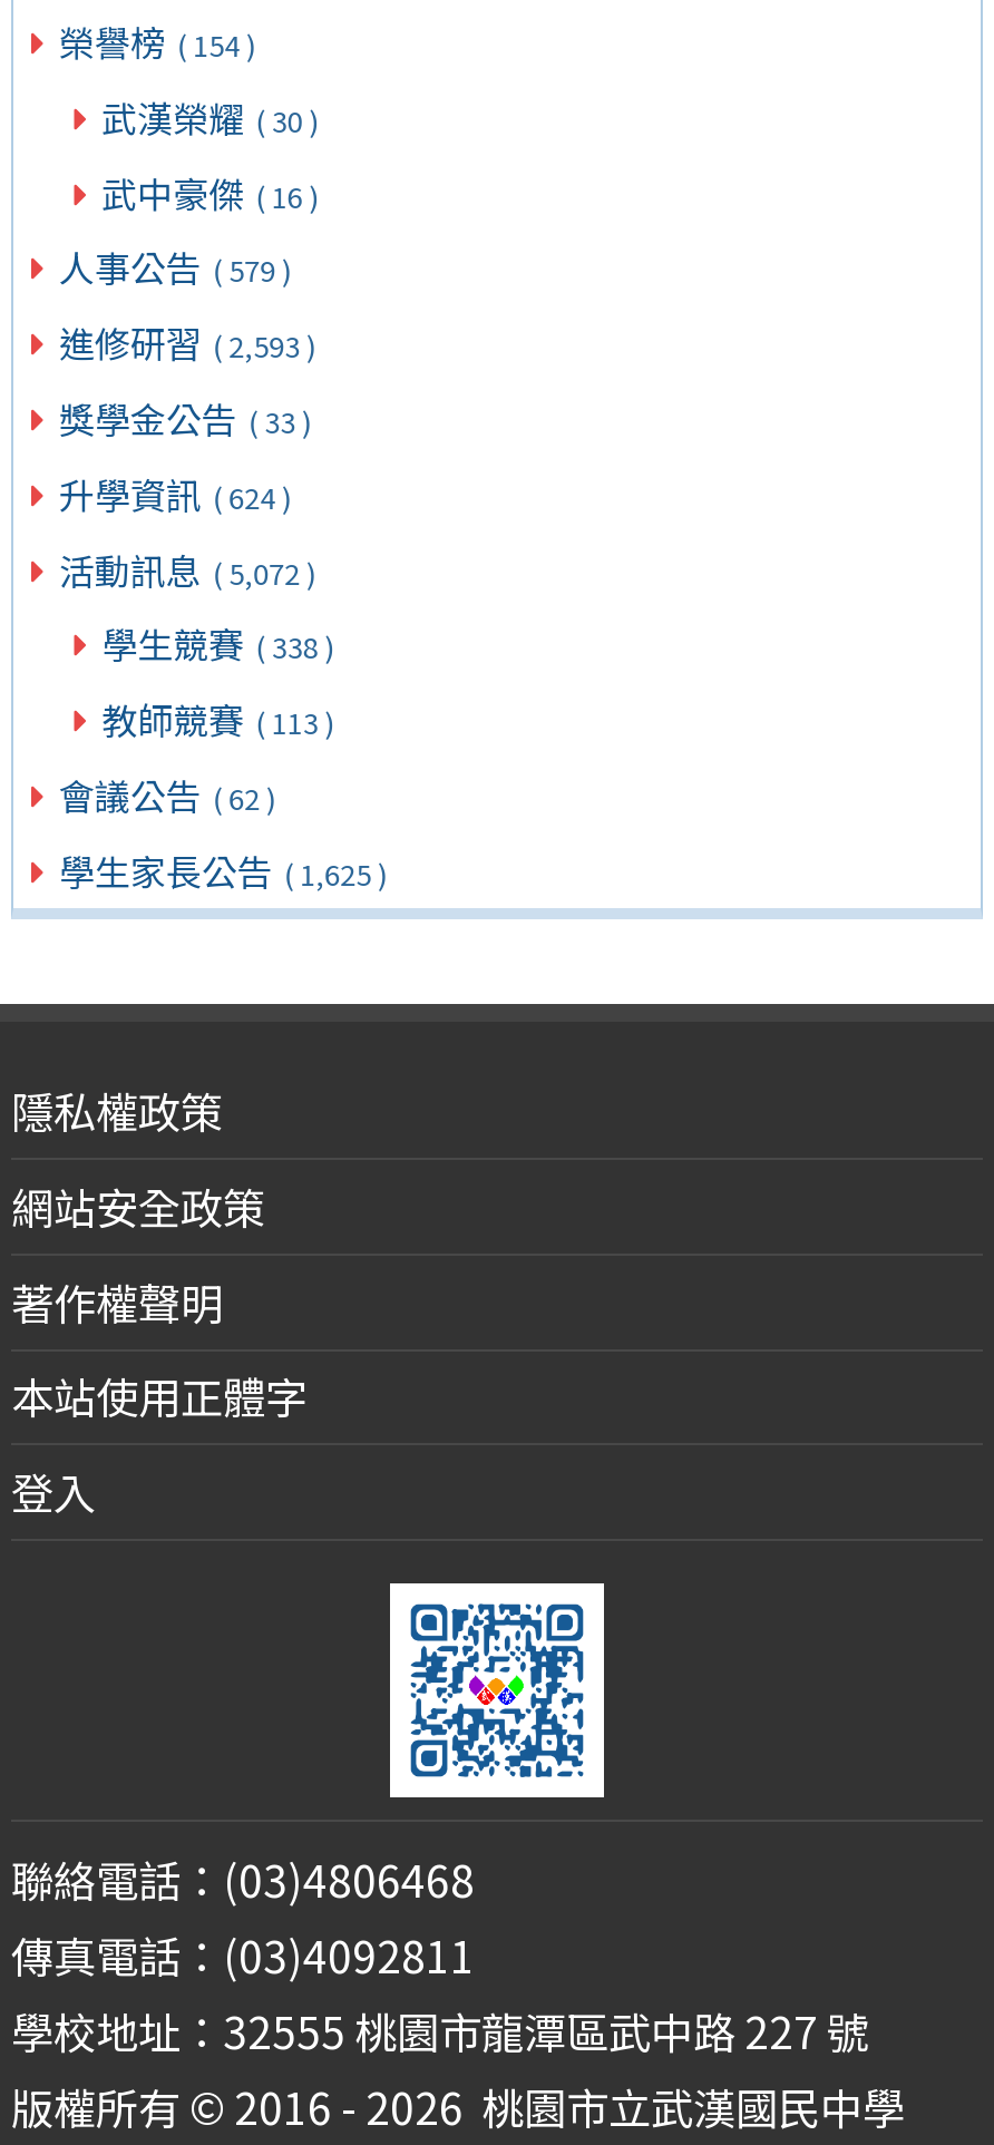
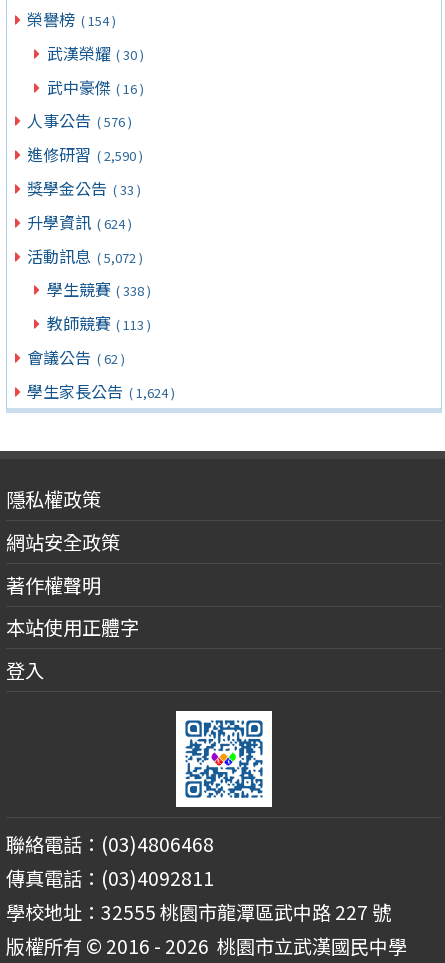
[59,240,291,294] 人事公告 ( 579 ) -> [27,108,132,132] 人事公告 ( 576 )
[59,316,316,369] 進修研習 ( 2,593 ) -> [27,142,143,166] 進修研習 ( 2,590 )
[59,843,387,896] 學生家長公告 ( 1,625 ) -> [27,379,175,403] 學生家長公告 ( 1,624 )

